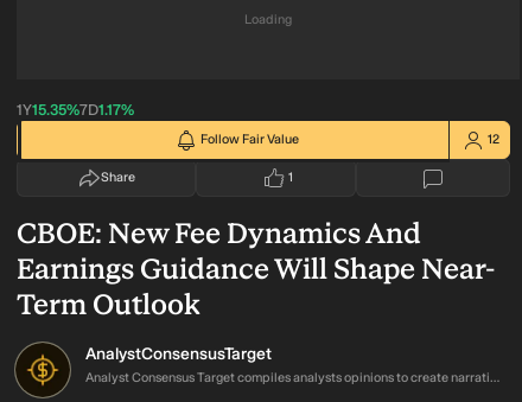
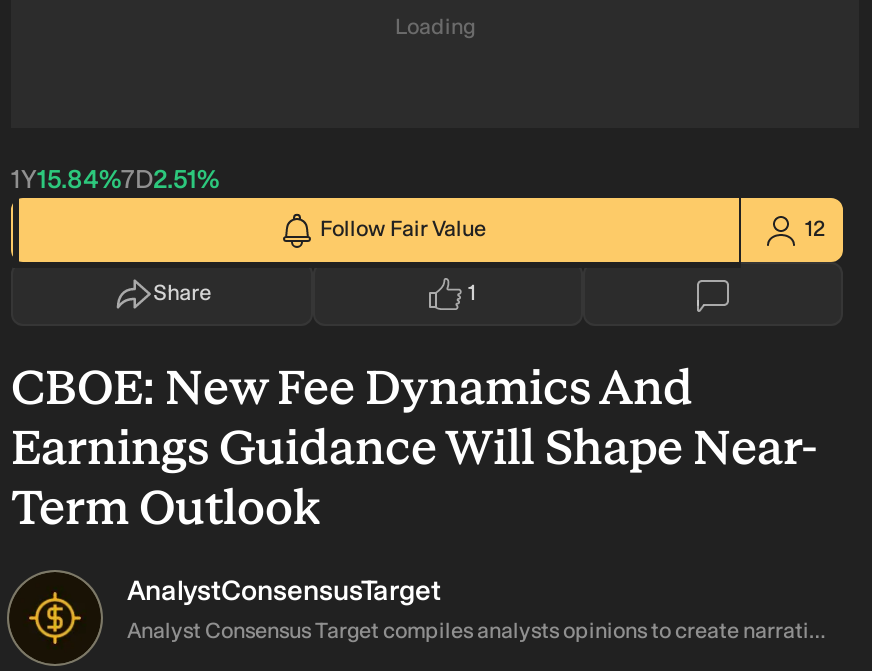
[17,101,134,119] 1Y15.35%7D1.17% -> [11,164,219,194] 1Y15.84%7D2.51%

